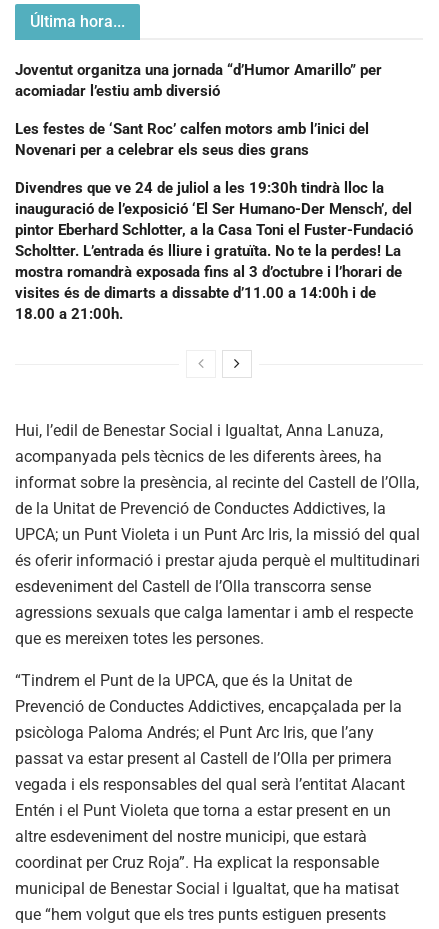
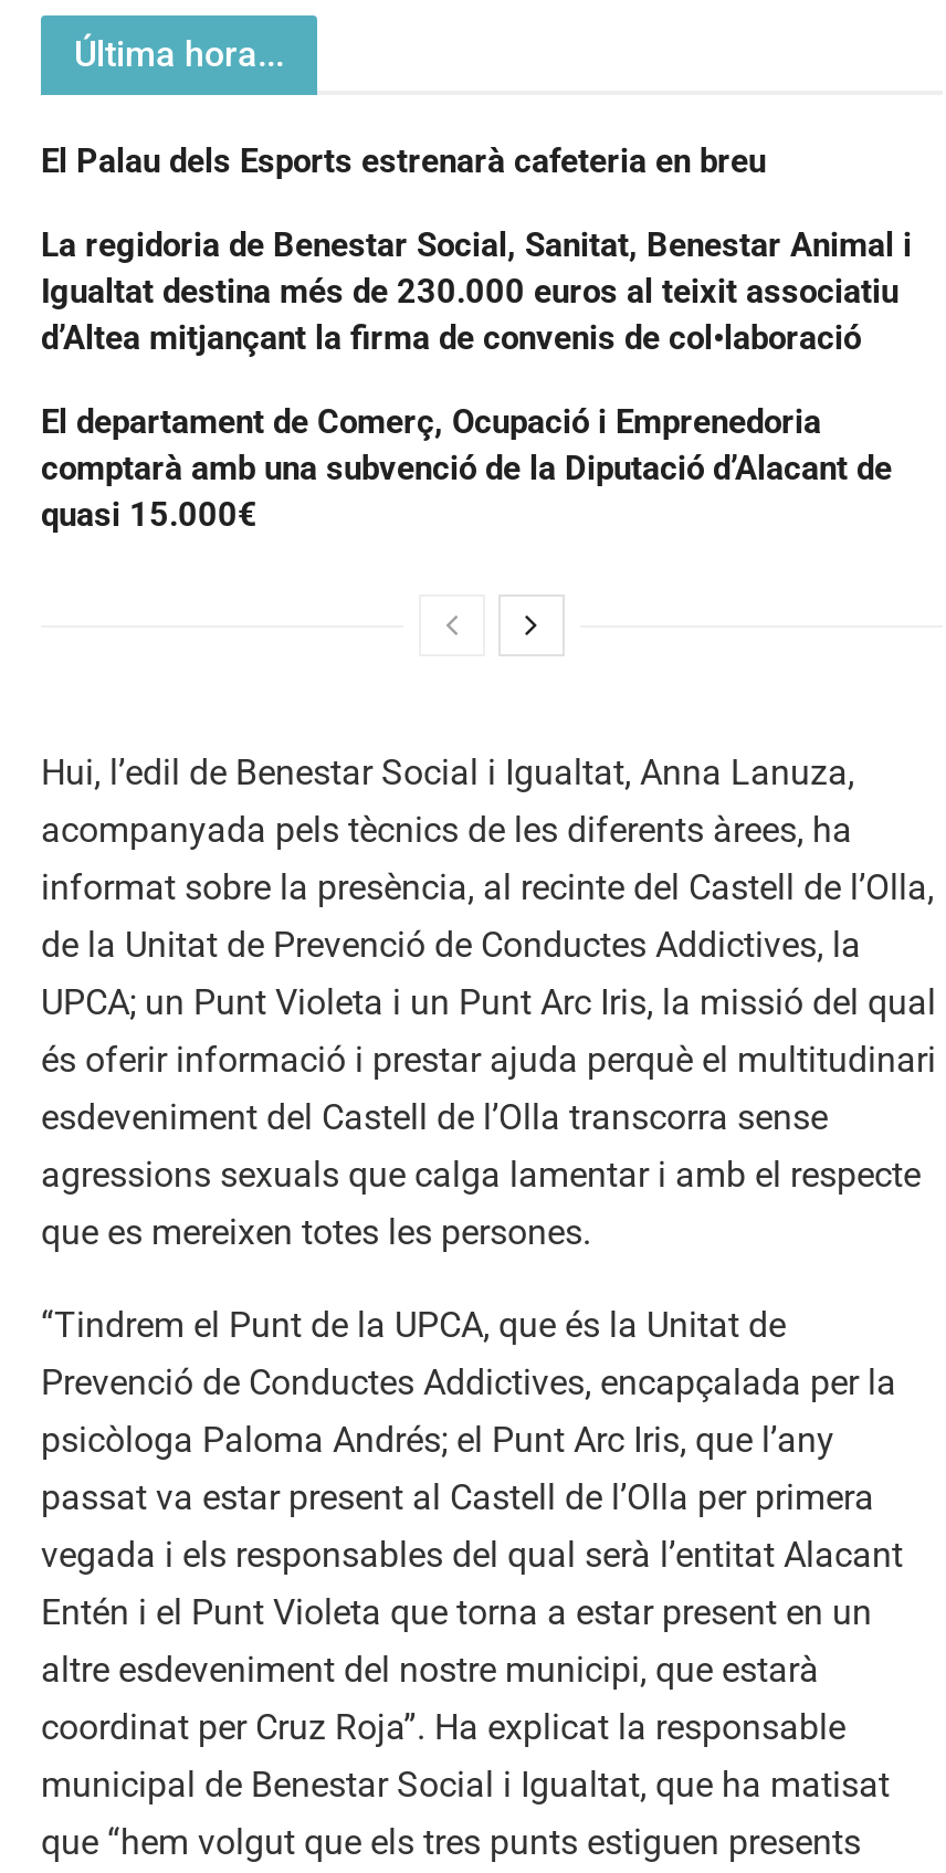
[15,61,382,100] Joventut organitza una jornada “d’Humor Amarillo” per | acomiadar l’estiu amb diversió -> [41,141,766,181] El Palau dels Esports estrenarà cafeteria en breu
[15,120,369,159] Les festes de ‘Sant Roc’ calfen motors amb l’inici del | Novenari per a celebrar els seus dies grans -> [41,225,912,358] La regidoria de Benestar Social, Sanitat, Benestar Animal i | Igualtat destina més de 230.000 euros al teixit associatiu | d’Altea mitjançant la firma de convenis de col•laboració
[15,179,413,323] Divendres que ve 24 de juliol a les 19:30h tindrà lloc la | inauguració de l’exposició ‘El Ser Humano-Der Mensch’, del | pintor Eberhard Schlotter, a la Casa Toni el Fuster-Fundació | Scholtter. L’entrada és lliure i gratuïta. No te la perdes! La | mostra romandrà exposada fins al 3 d’octubre i l’horari de | visites és de dimarts a dissabte d’11.00 a 14:00h i de | 18.00 a 21:00h. -> [41,402,892,534] El departament de Comerç, Ocupació i Emprenedoria | comptarà amb una subvenció de la Diputació d’Alacant de | quasi 15.000€

